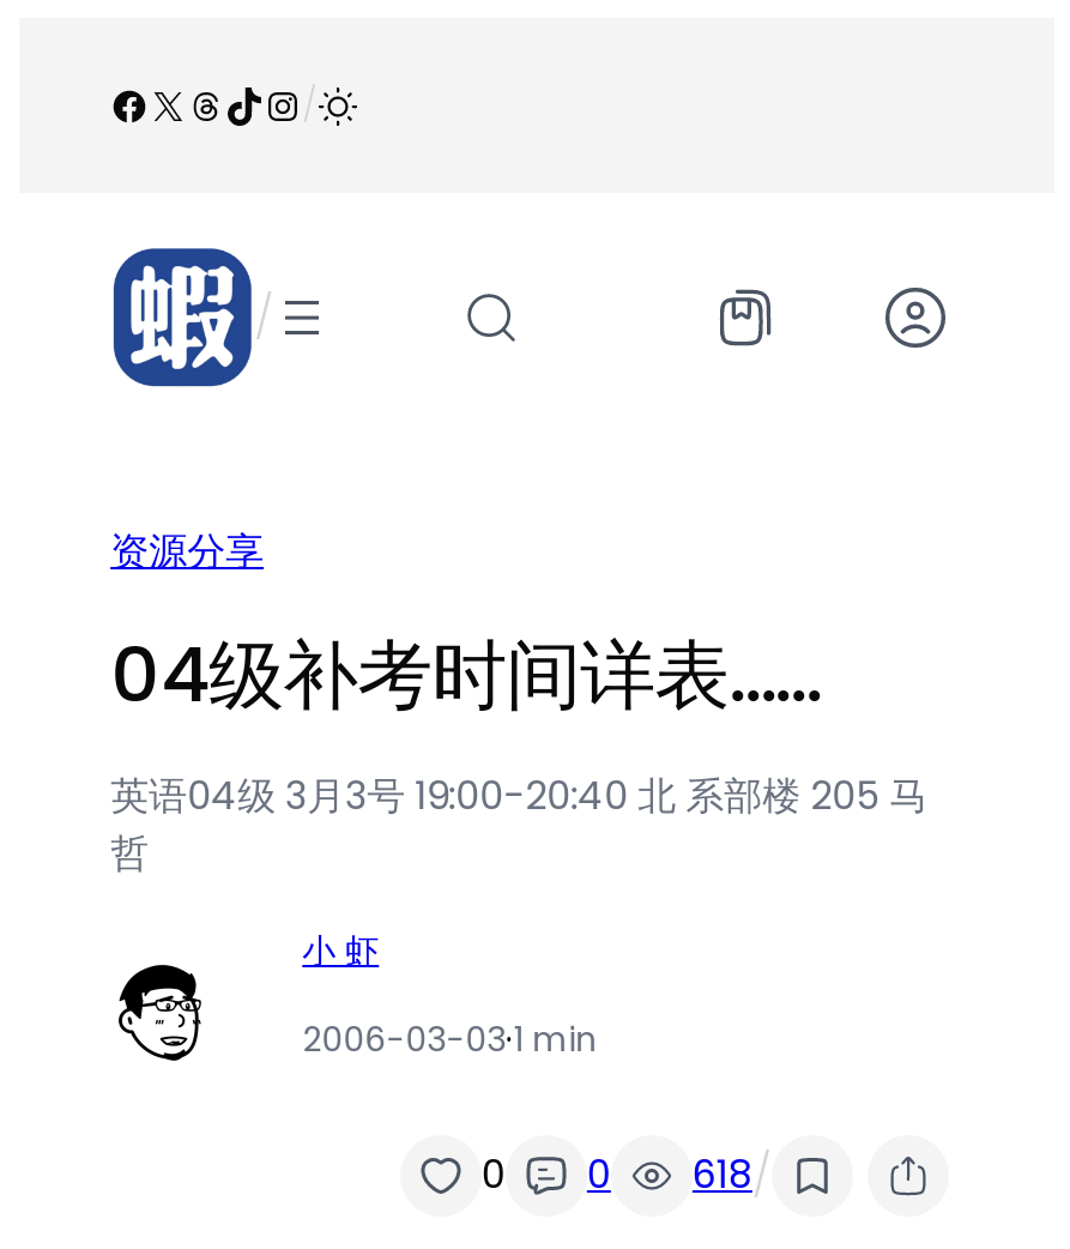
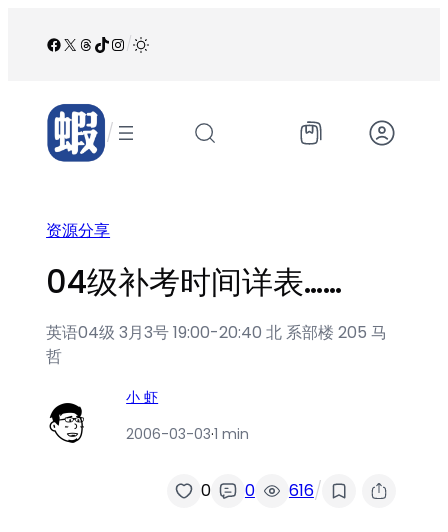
[481,1146,771,1206] 0 0 618 / -> [201,478,322,503] 0 0 616 /

